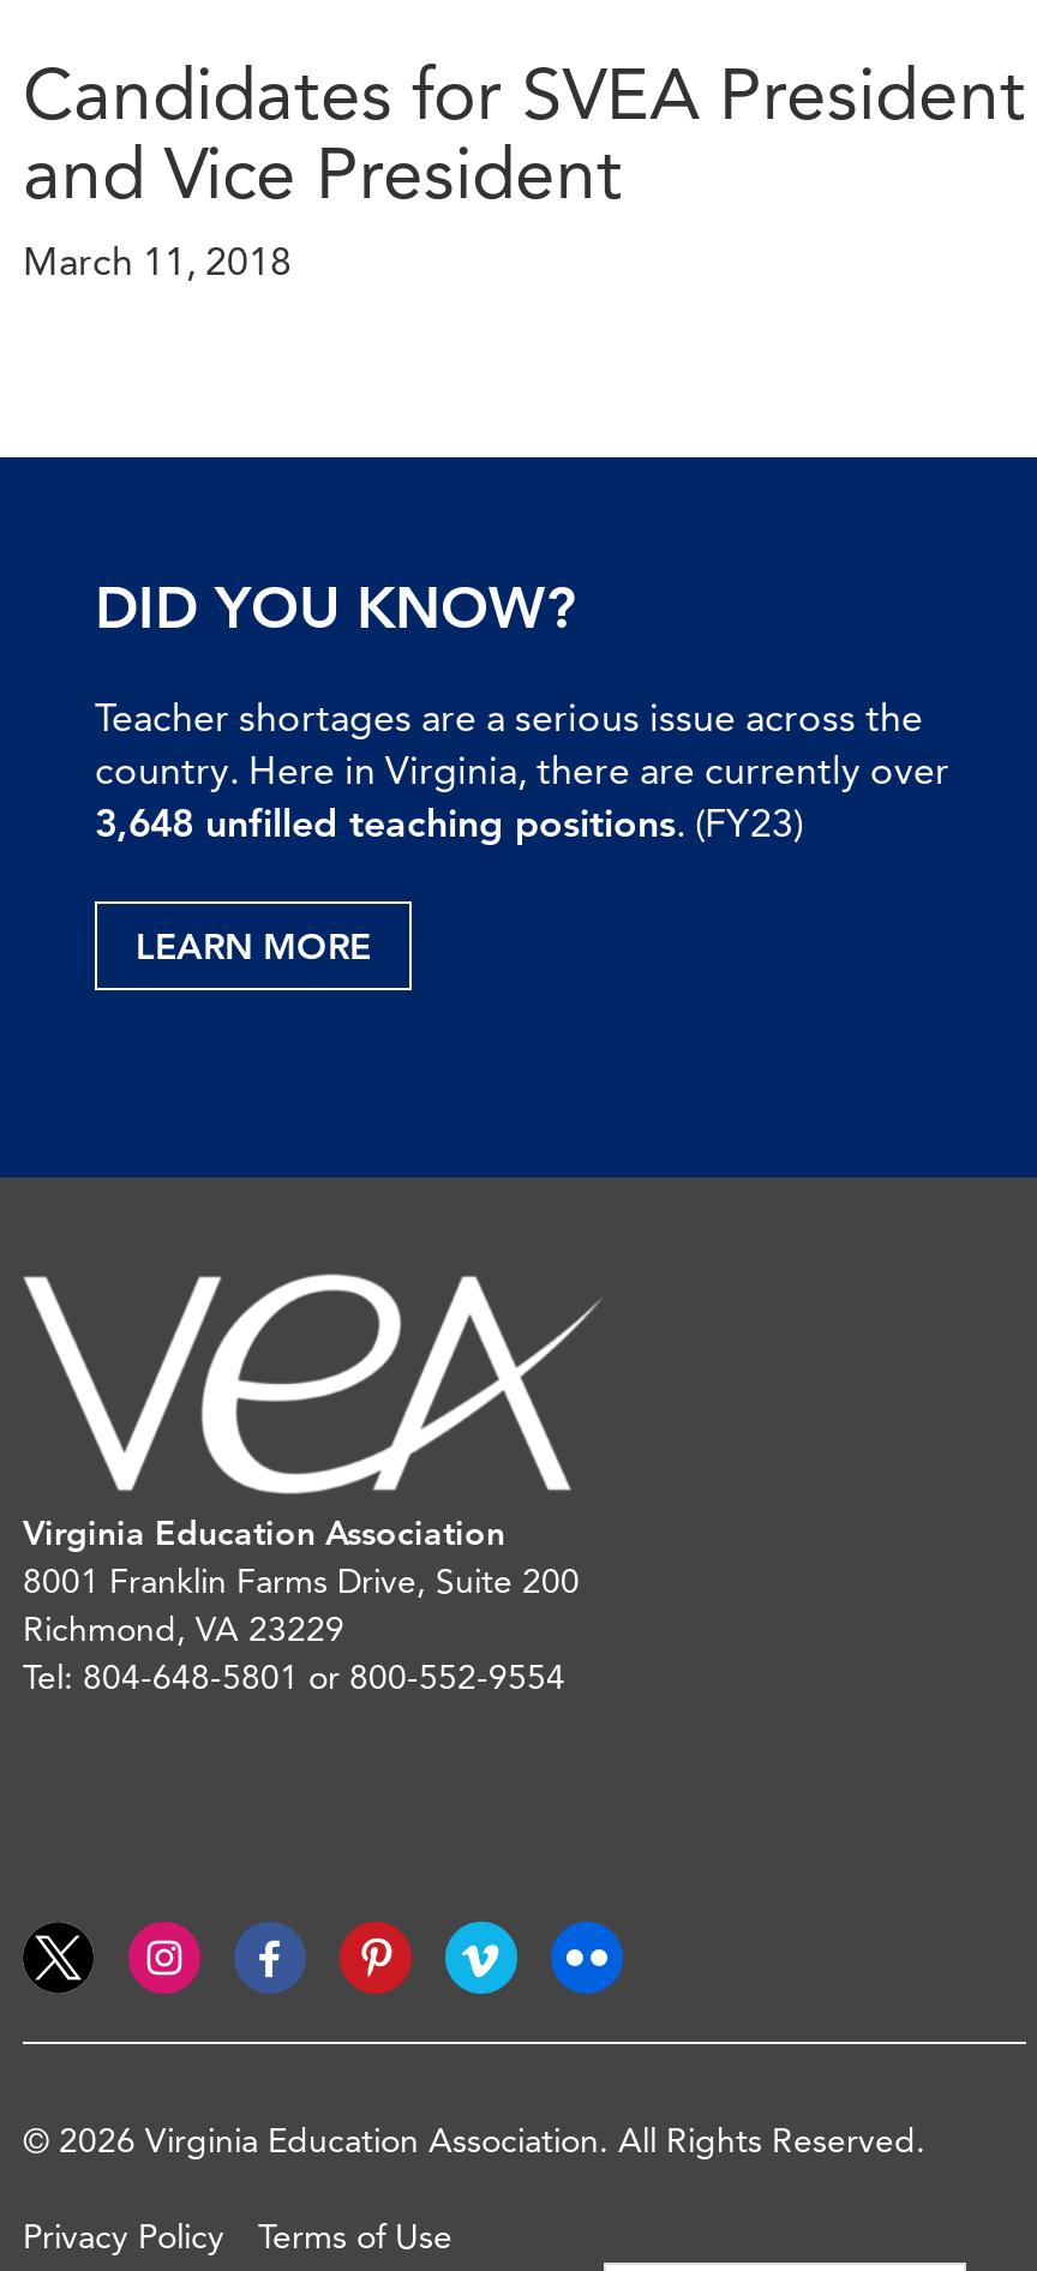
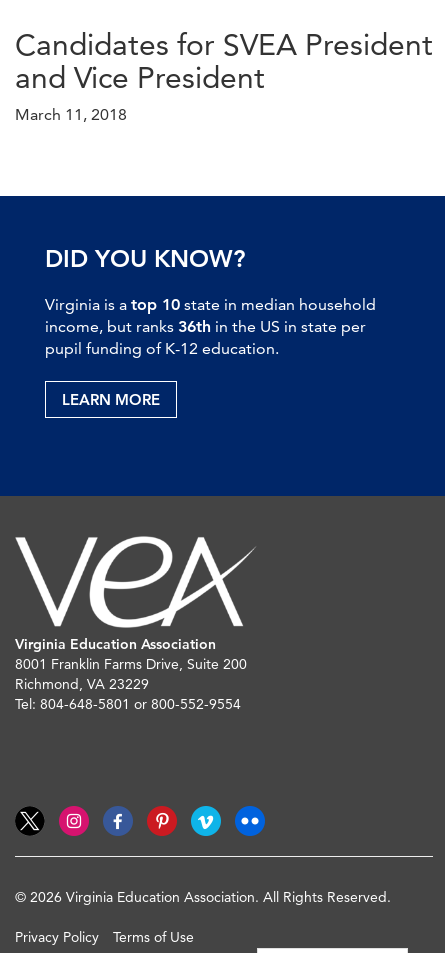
[95,694,949,845] Teacher shortages are a serious issue across the | country. Here in Virginia, there are currently over | 3,648 unfilled teaching positions. (FY23) -> [45,295,376,358] Virginia is a top 10 state in median household | income, but ranks 36th in the US in state per | pupil funding of K-12 education.

